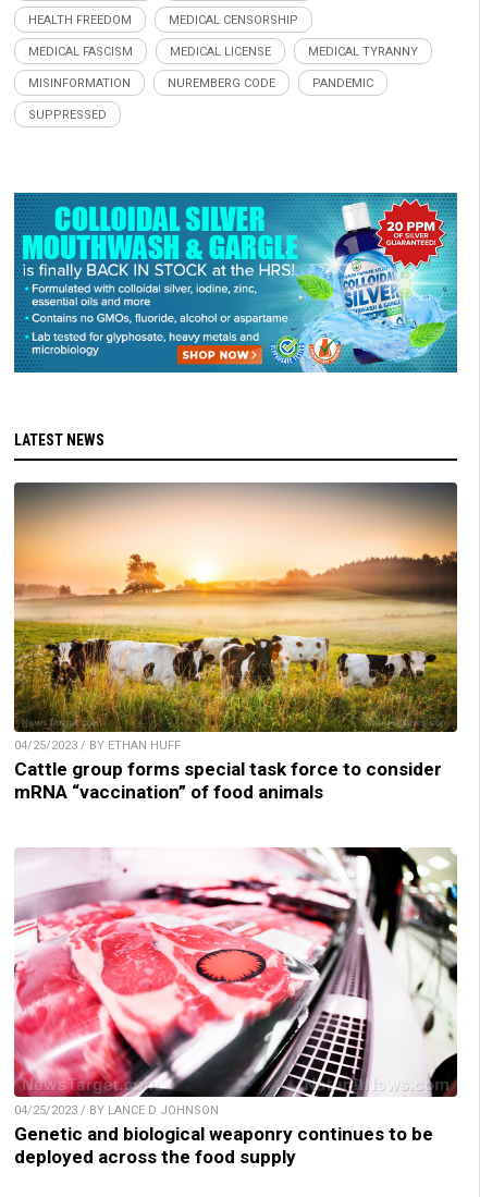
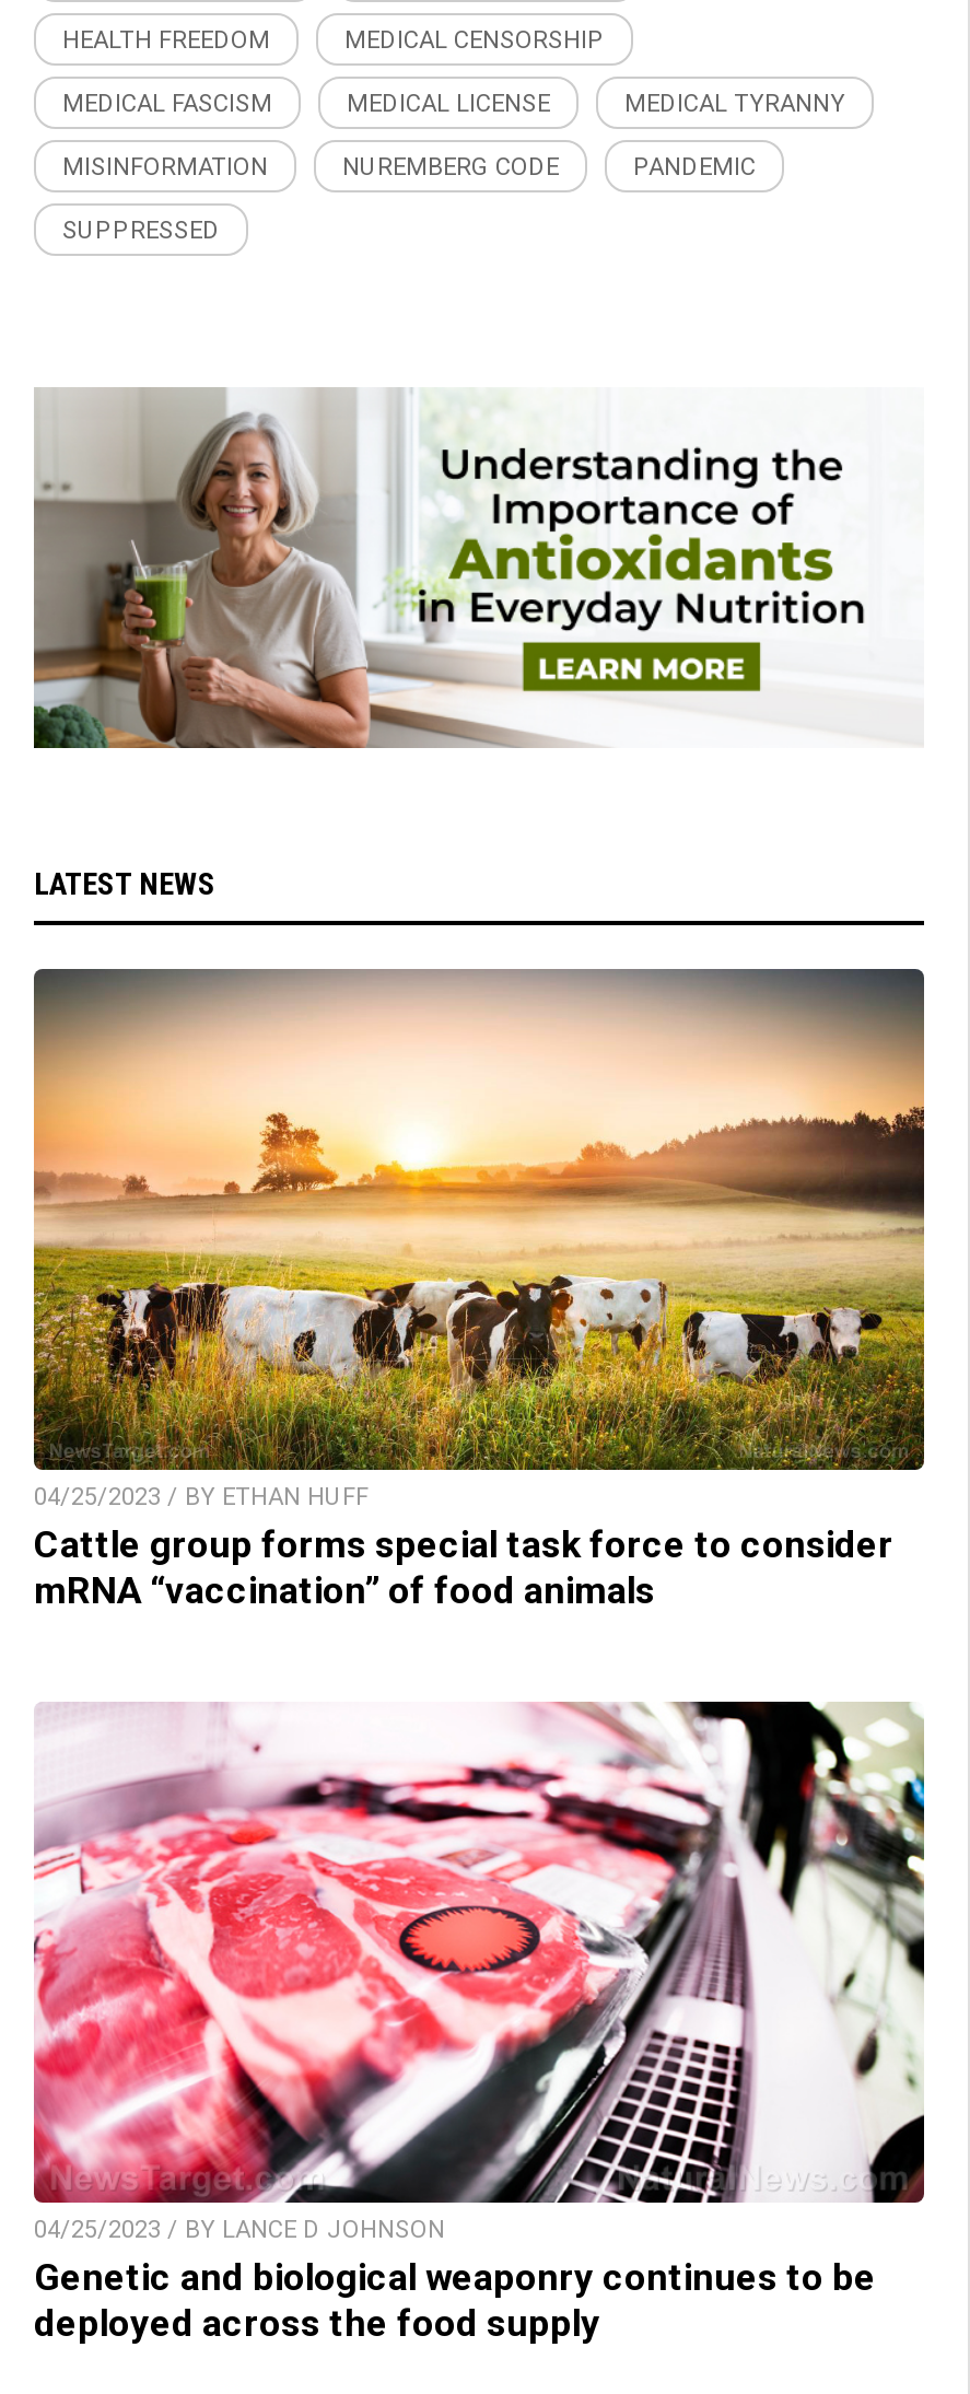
[13,192,458,374] [image] -> [32,387,924,750] [image]

